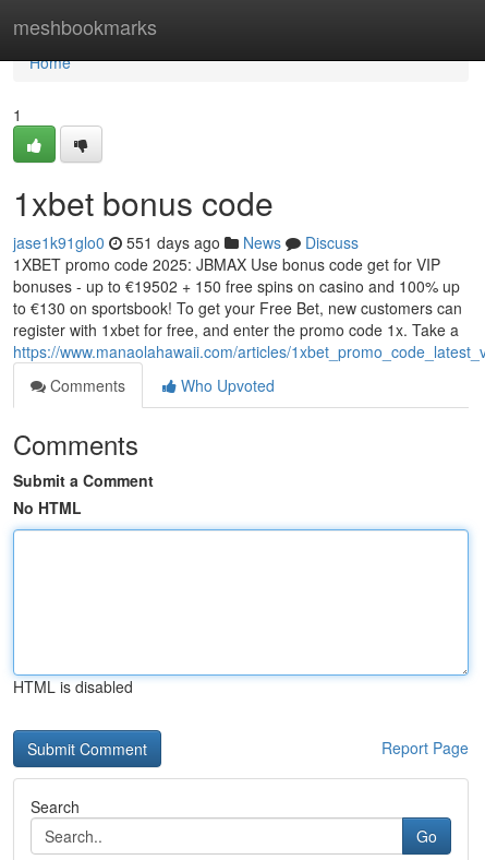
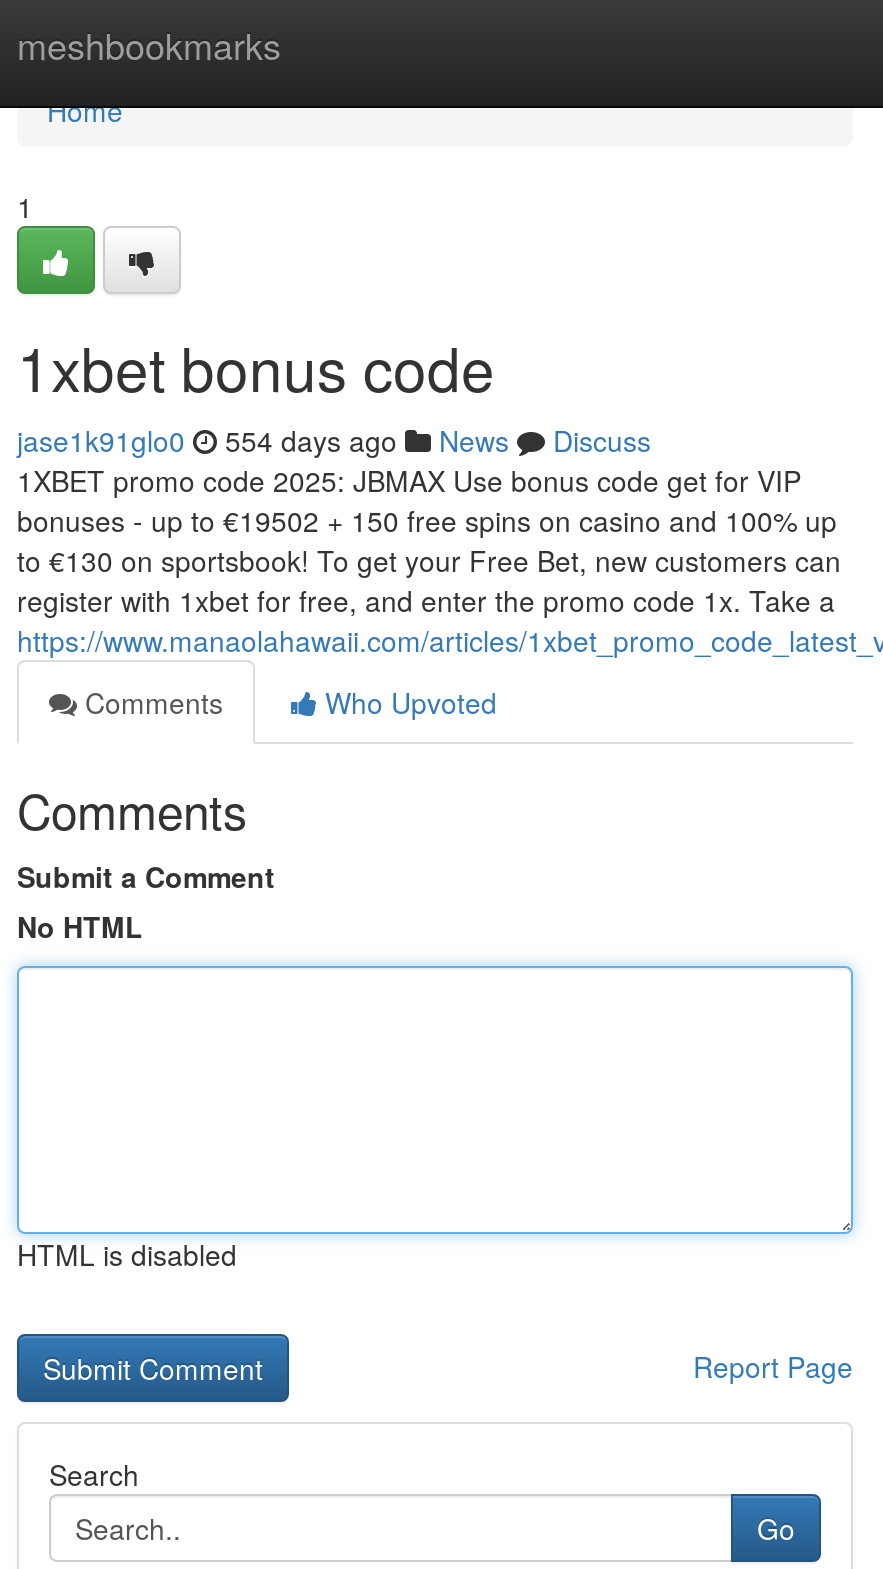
[13,231,359,253] jase1k91glo0 551 days ago News Discuss -> [17,420,651,460] jase1k91glo0 554 days ago News Discuss

